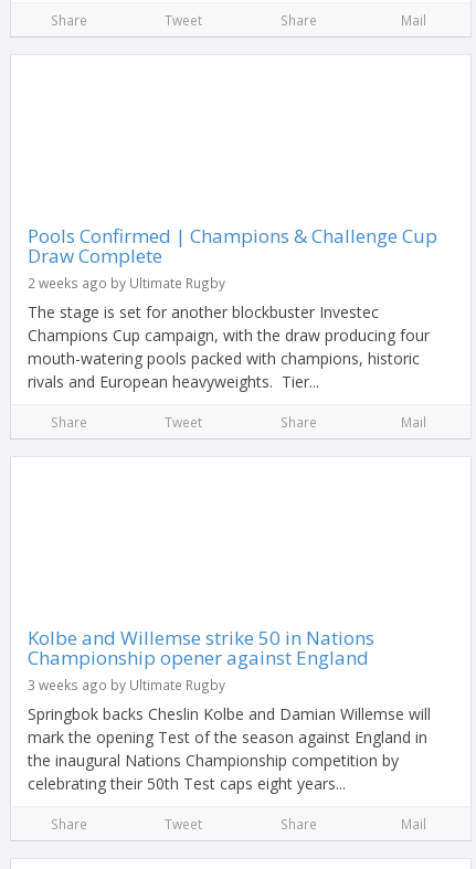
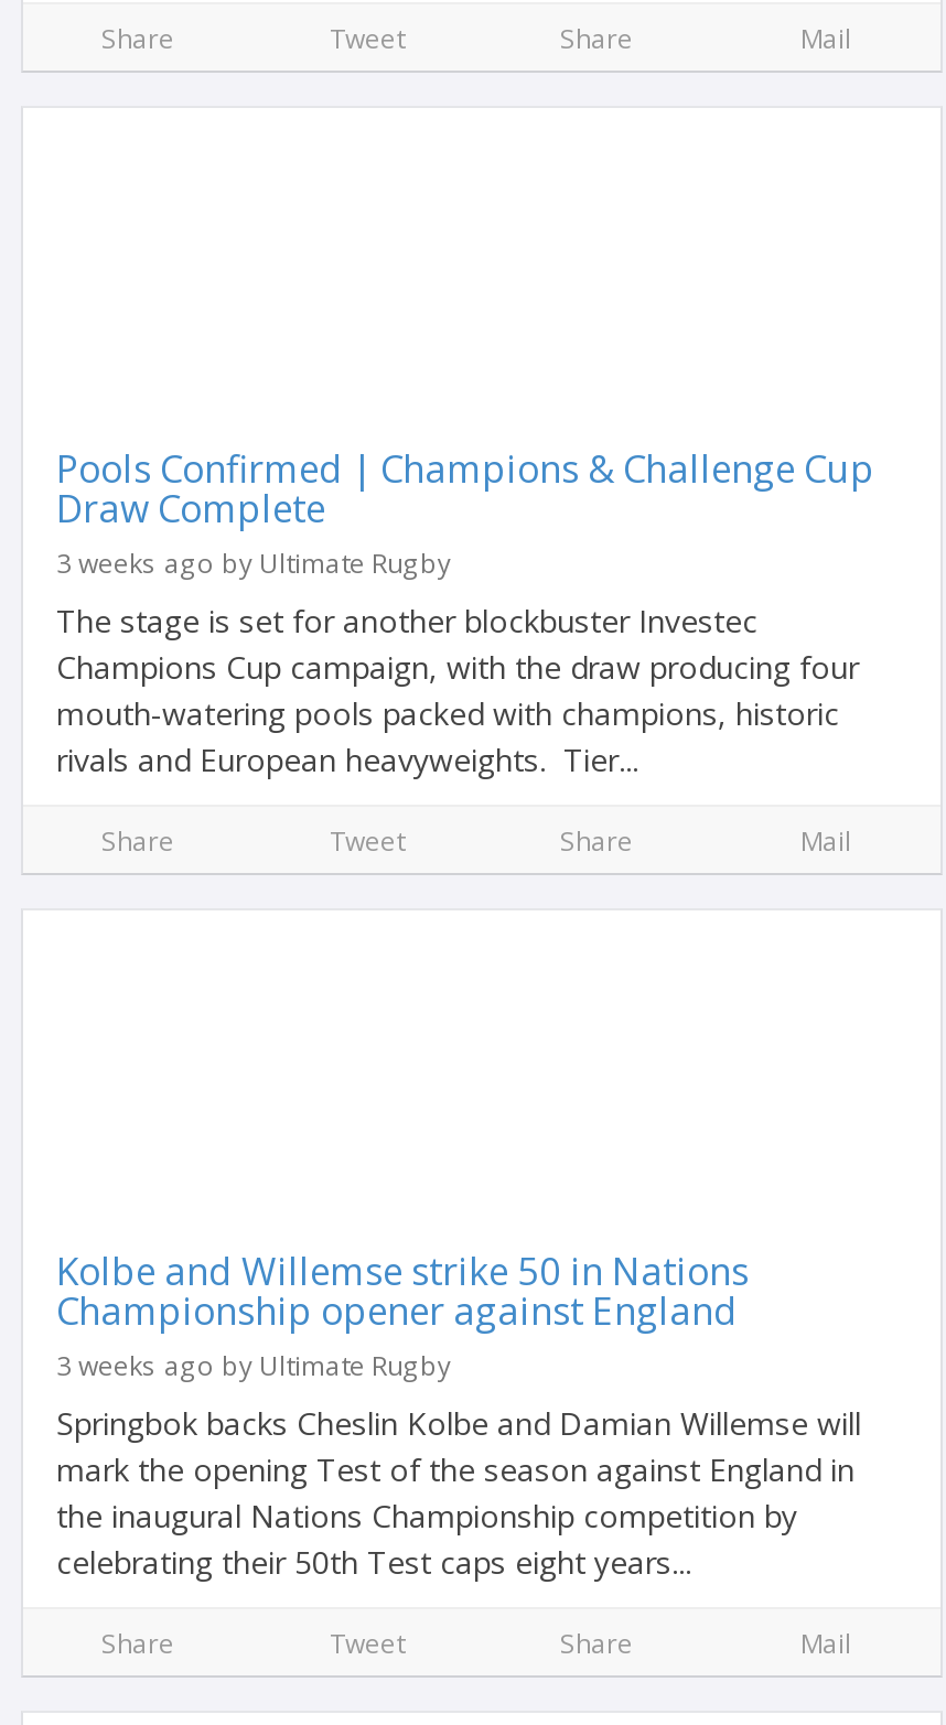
[28,274,225,292] 2 weeks ago by Ultimate Rugby -> [56,545,451,580] 3 weeks ago by Ultimate Rugby

